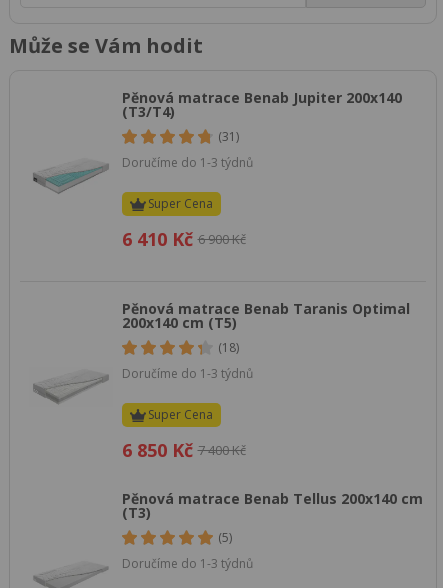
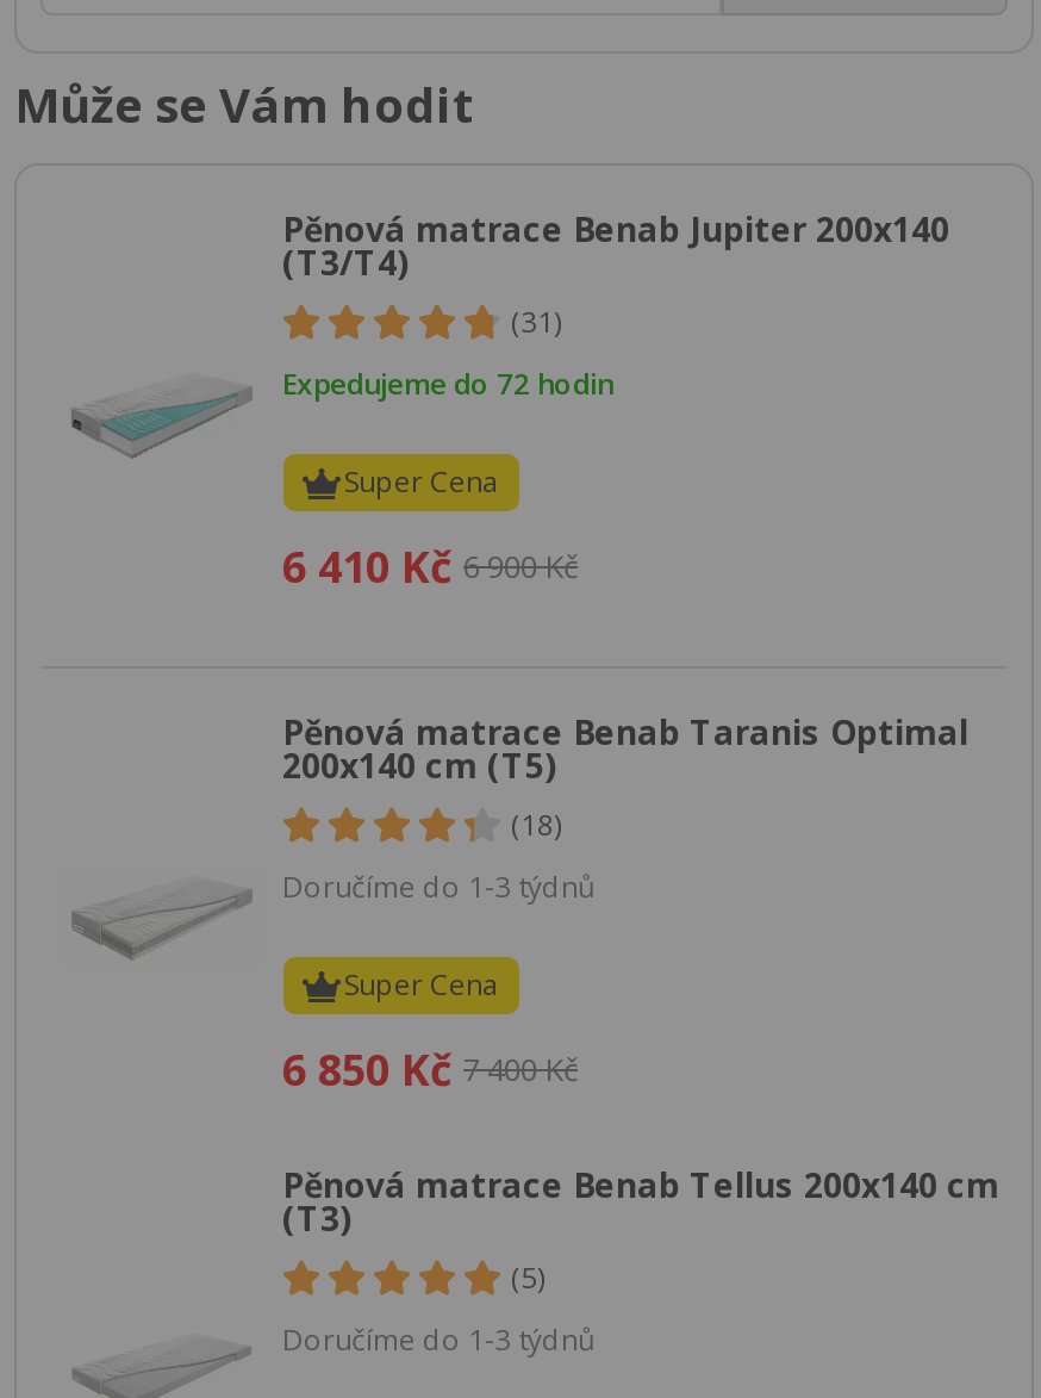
[121,154,252,171] Doručíme do 1-3 týdnů -> [282,364,613,404] Expedujeme do 72 hodin

